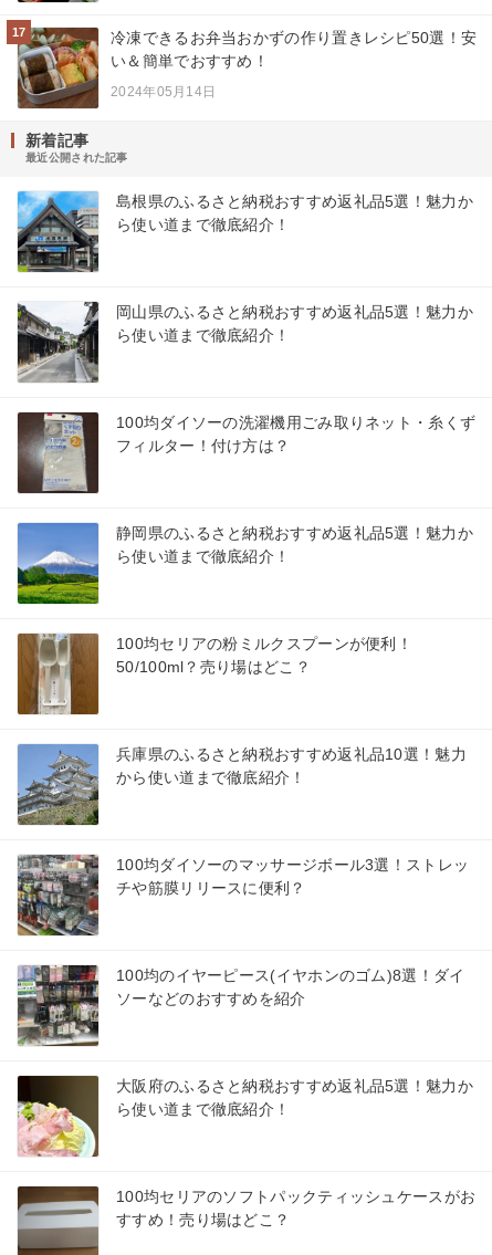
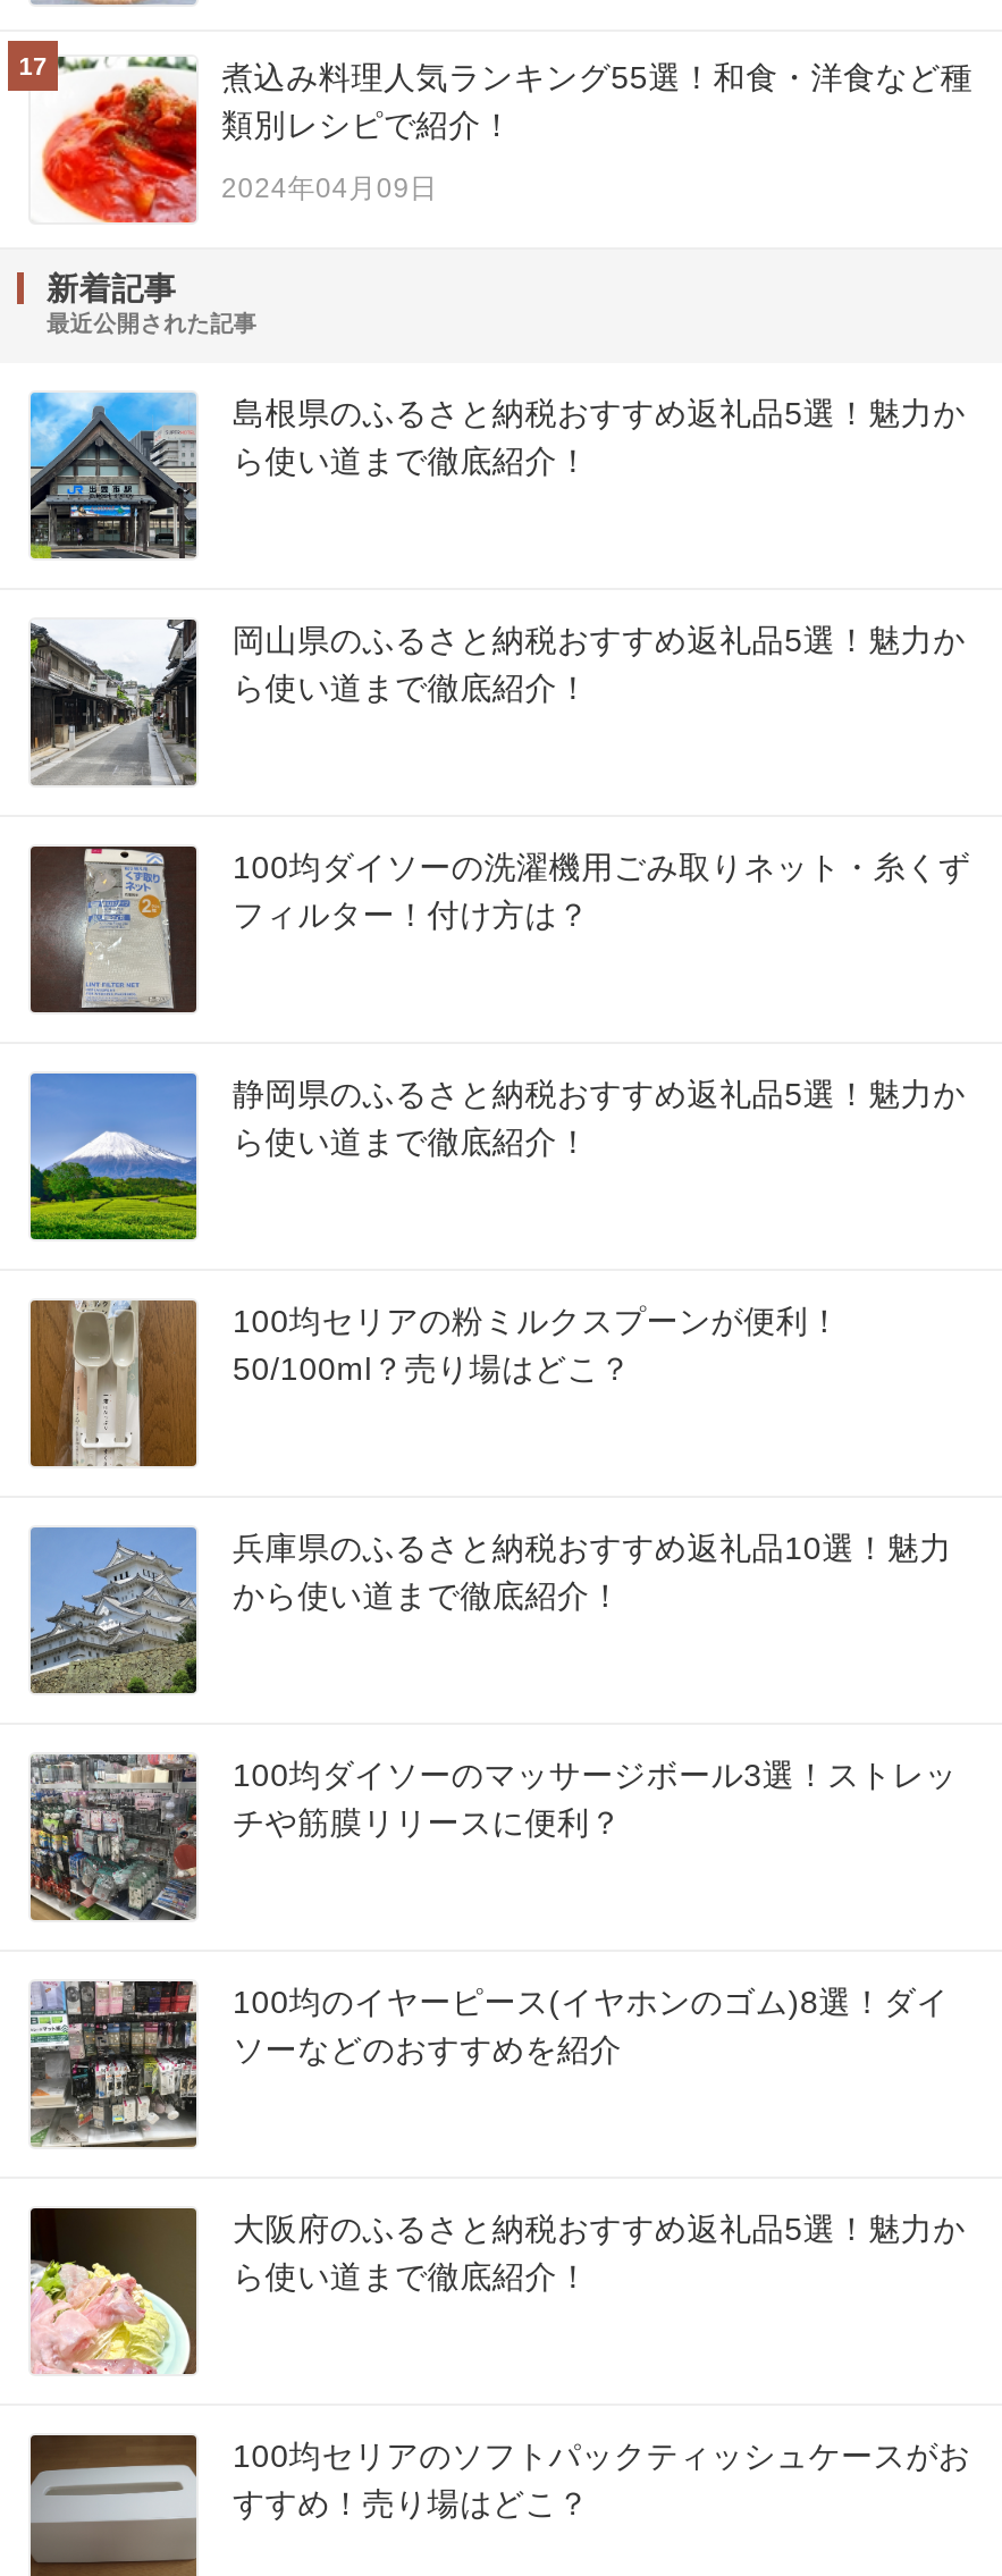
[17,27,477,109] [image] | 冷凍できるお弁当おかずの作り置きレシピ50選！安 | い＆簡単でおすすめ！ -> [31,54,973,225] [image] | 煮込み料理人気ランキング55選！和食・洋食など種 | 類別レシピで紹介！
[111,83,216,99] 2024年05月14日 -> [221,171,438,203] 2024年04月09日

